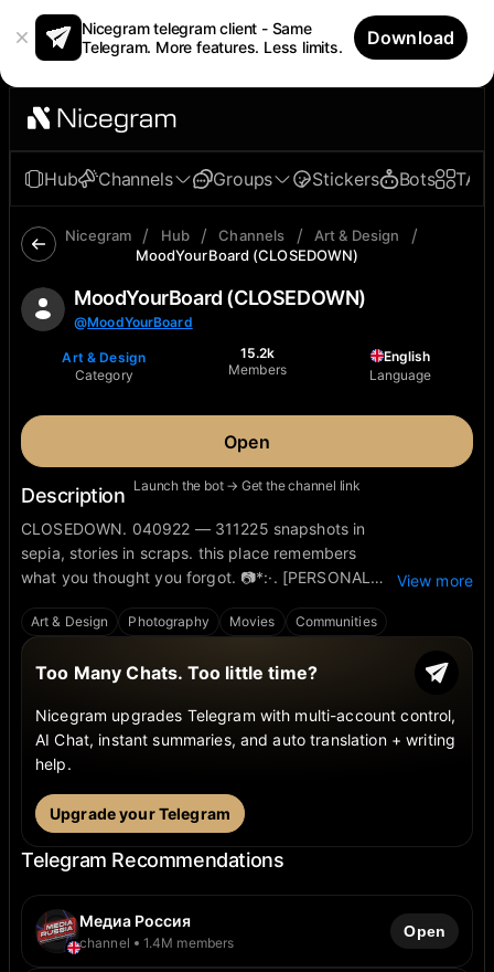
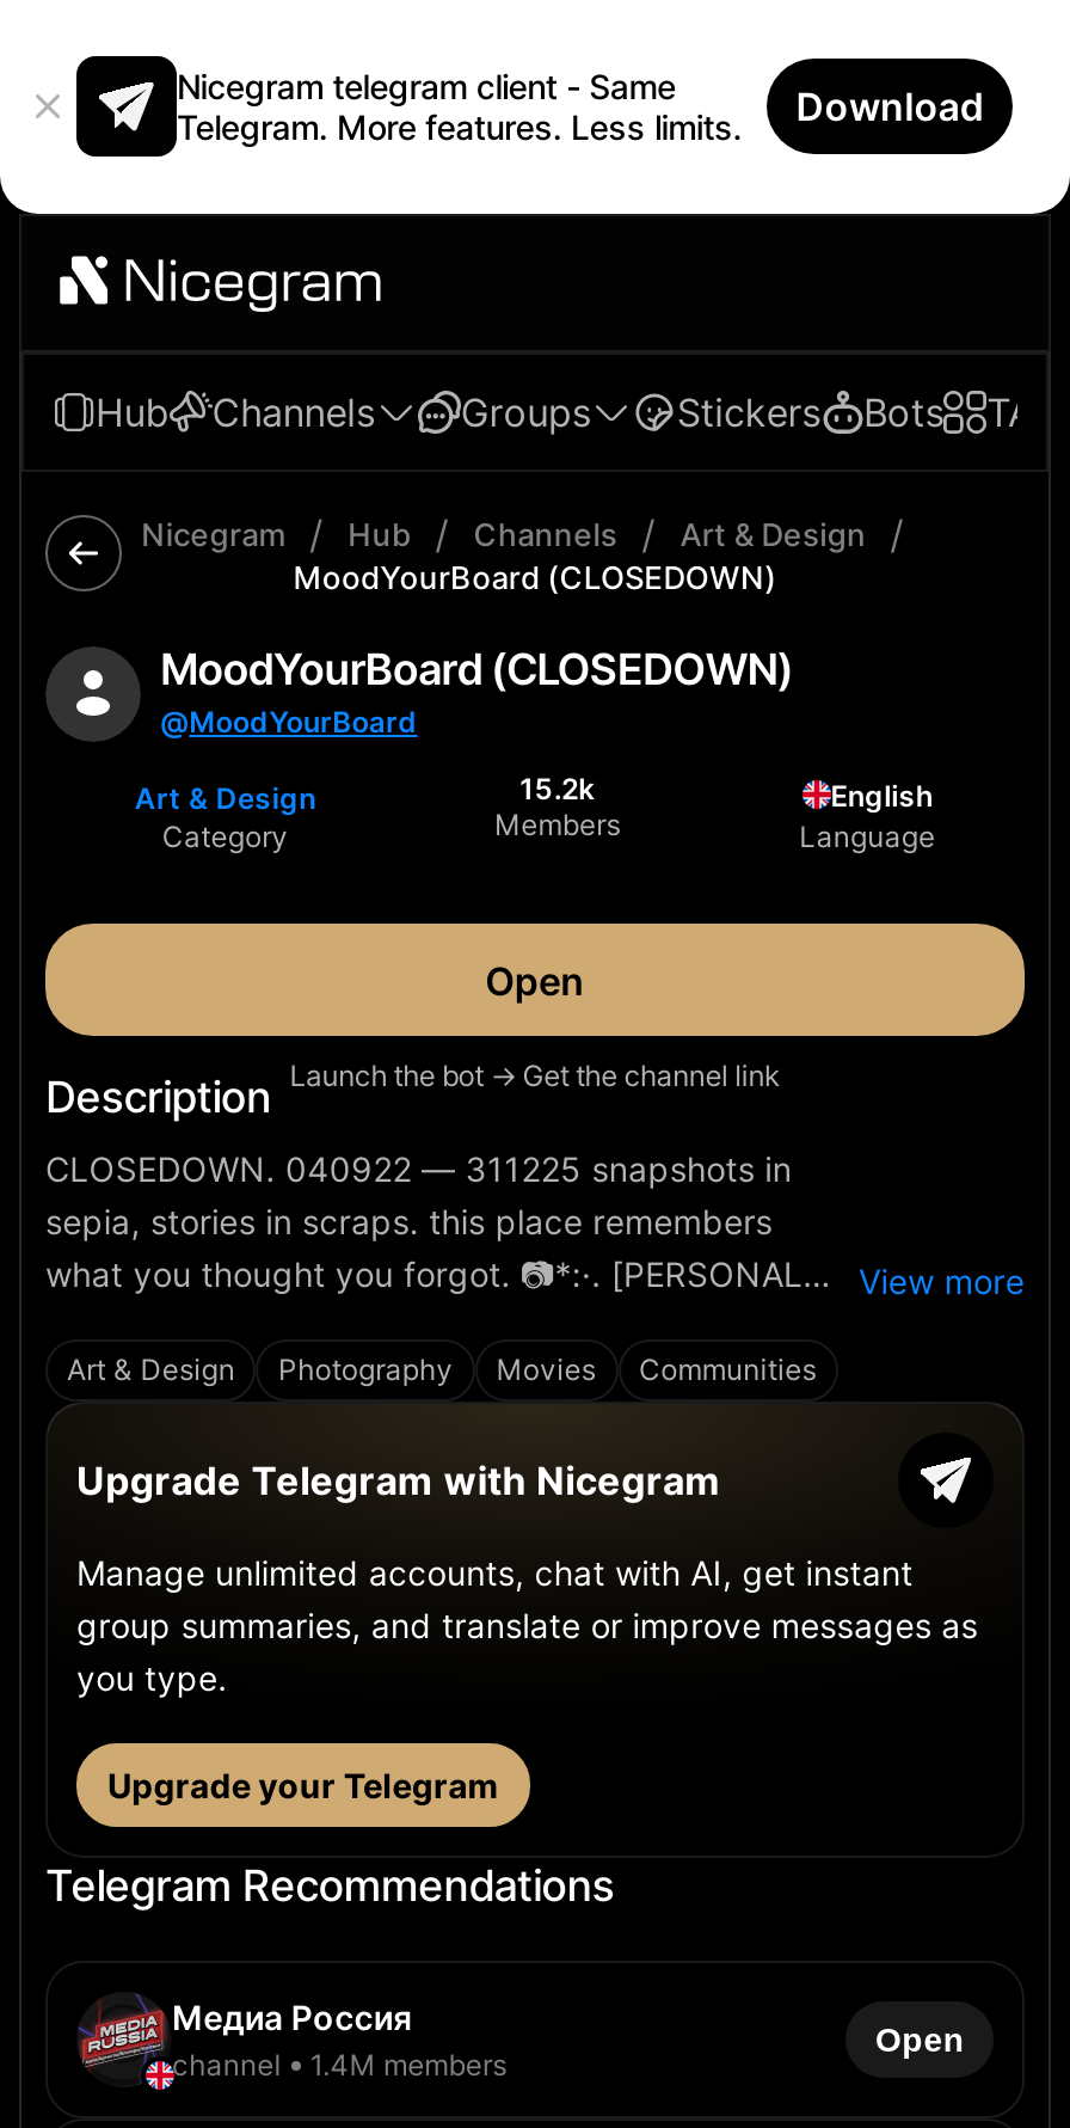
[35,662,318,684] Too Many Chats. Too little time? -> [76,1457,721,1504] Upgrade Telegram with Nicegram
[35,706,456,773] Nicegram upgrades Telegram with multi-account control, | AI Chat, instant summaries, and auto translation + writing | help. -> [76,1552,978,1698] Manage unlimited accounts, chat with AI, get instant | group summaries, and translate or improve messages as | you type.

